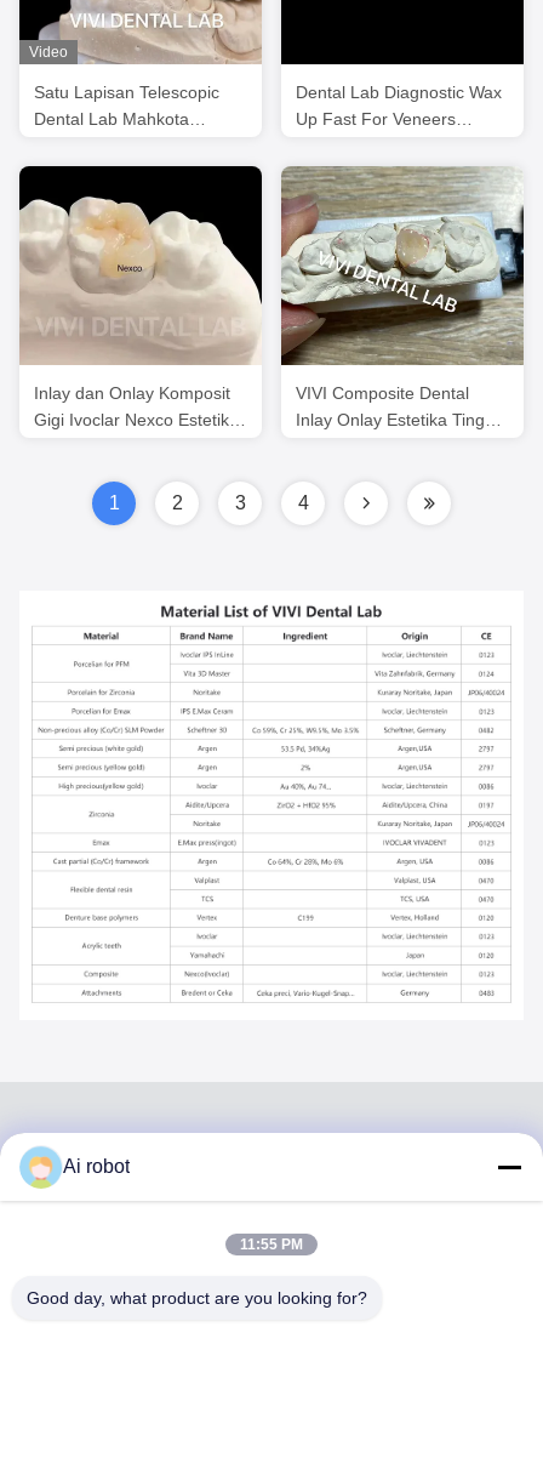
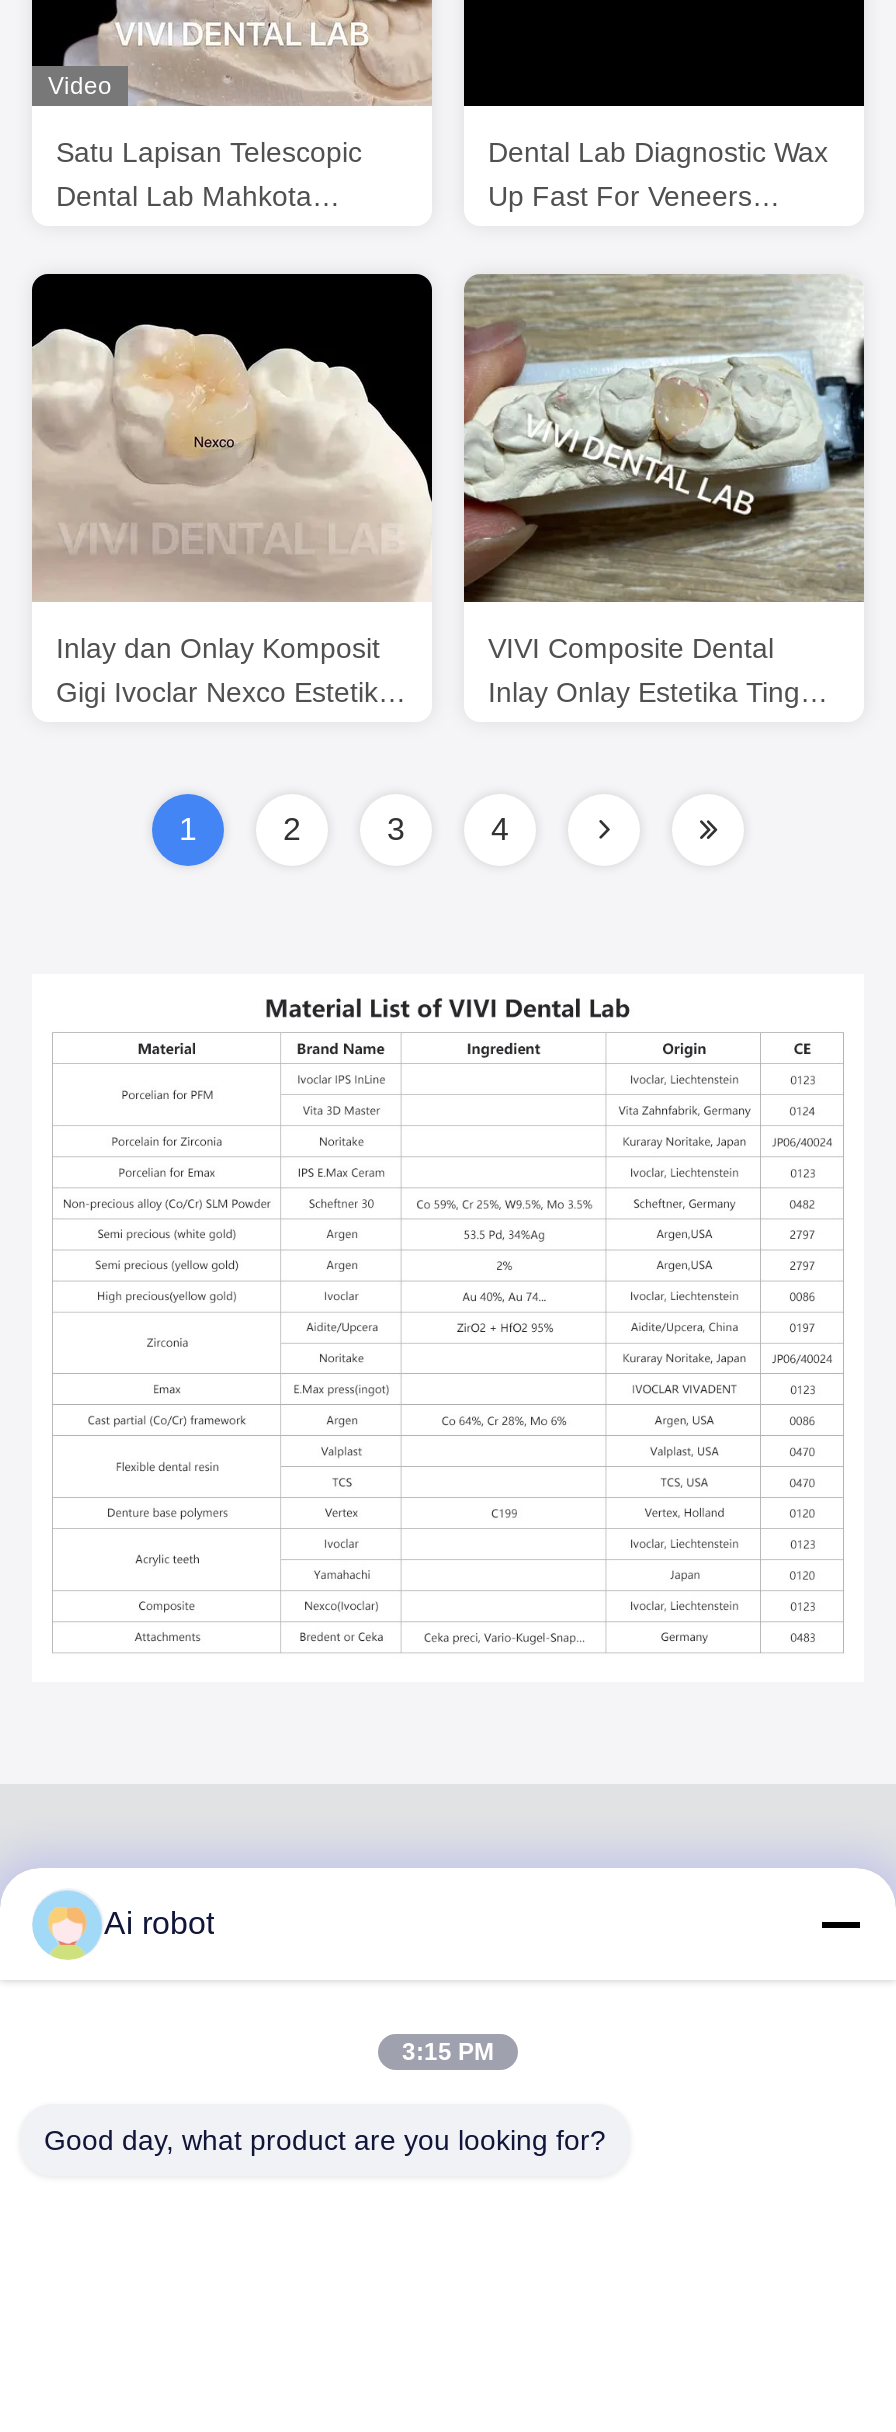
[240,1236,303,1253] 11:55 PM -> [402,2038,494,2066] 3:15 PM

